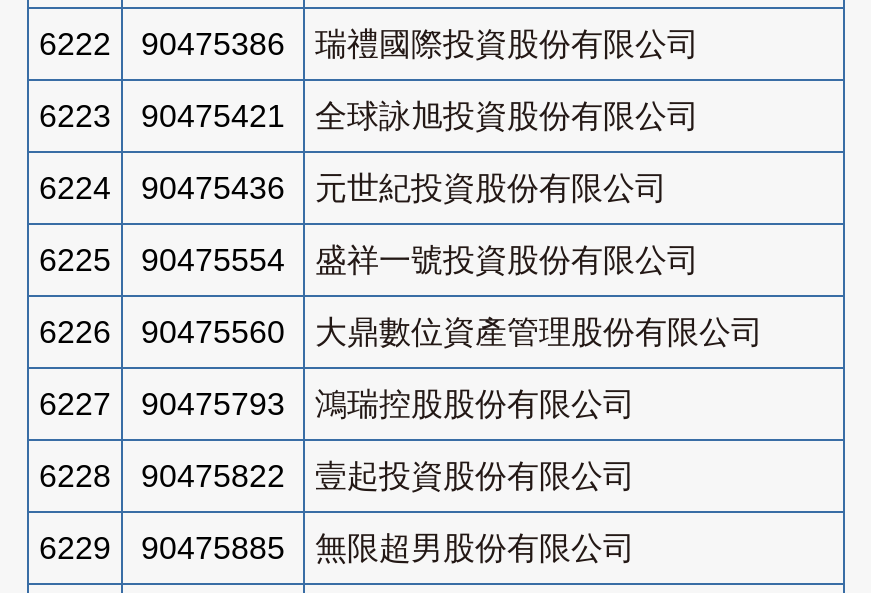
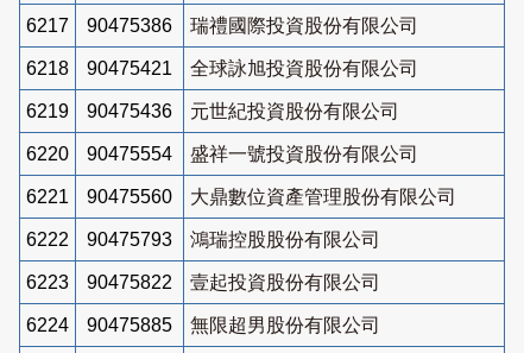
[39,27,699,61] 6222 90475386 瑞禮國際投資股份有限公司 -> [26,15,418,36] 6217 90475386 瑞禮國際投資股份有限公司
[39,99,699,133] 6223 90475421 全球詠旭投資股份有限公司 -> [26,58,418,78] 6218 90475421 全球詠旭投資股份有限公司
[39,171,667,205] 6224 90475436 元世紀投資股份有限公司 -> [26,101,399,121] 6219 90475436 元世紀投資股份有限公司
[39,243,699,277] 6225 90475554 盛祥一號投資股份有限公司 -> [26,144,418,164] 6220 90475554 盛祥一號投資股份有限公司
[39,315,763,349] 6226 90475560 大鼎數位資產管理股份有限公司 -> [26,186,456,207] 6221 90475560 大鼎數位資產管理股份有限公司
[39,387,635,421] 6227 90475793 鴻瑞控股股份有限公司 -> [26,229,380,249] 6222 90475793 鴻瑞控股股份有限公司
[39,459,635,493] 6228 90475822 壹起投資股份有限公司 -> [26,272,380,292] 6223 90475822 壹起投資股份有限公司
[39,531,635,565] 6229 90475885 無限超男股份有限公司 -> [26,315,380,335] 6224 90475885 無限超男股份有限公司

